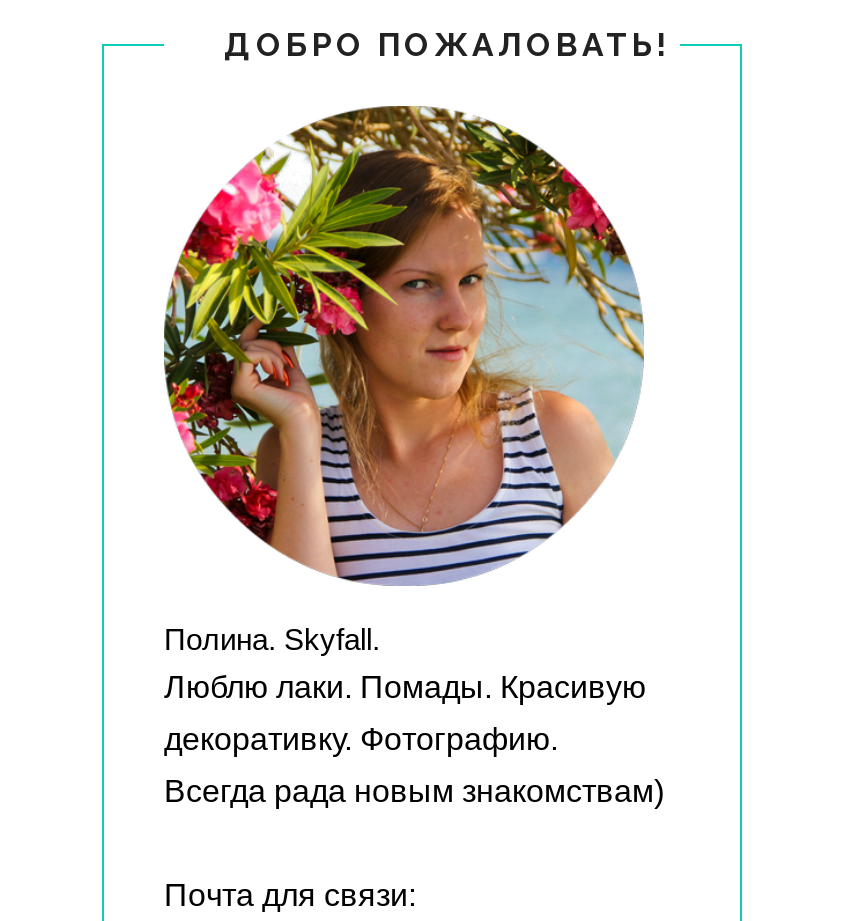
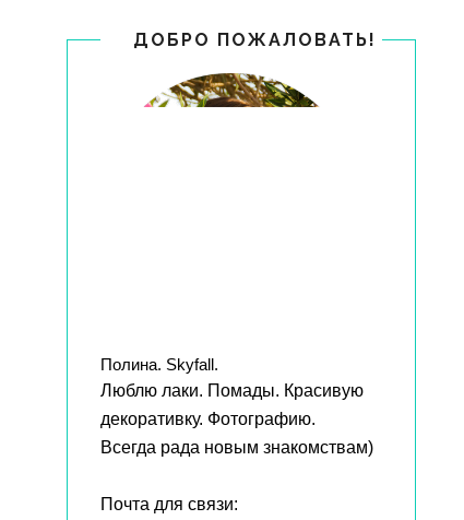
[162,166,646,586] [image] -> none

